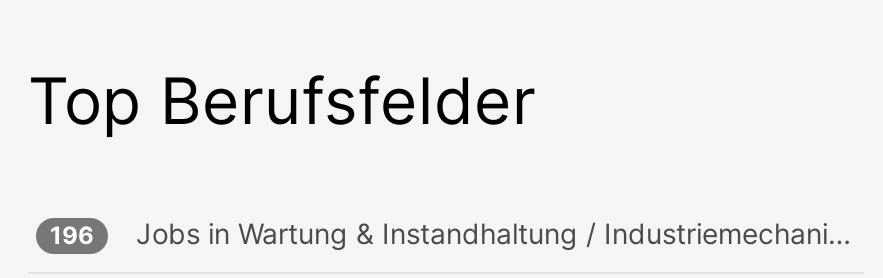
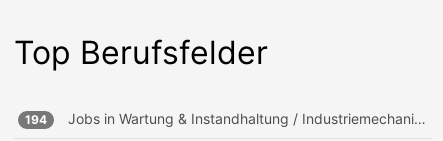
[50,220,94,250] 196 -> [25,112,47,127] 194

